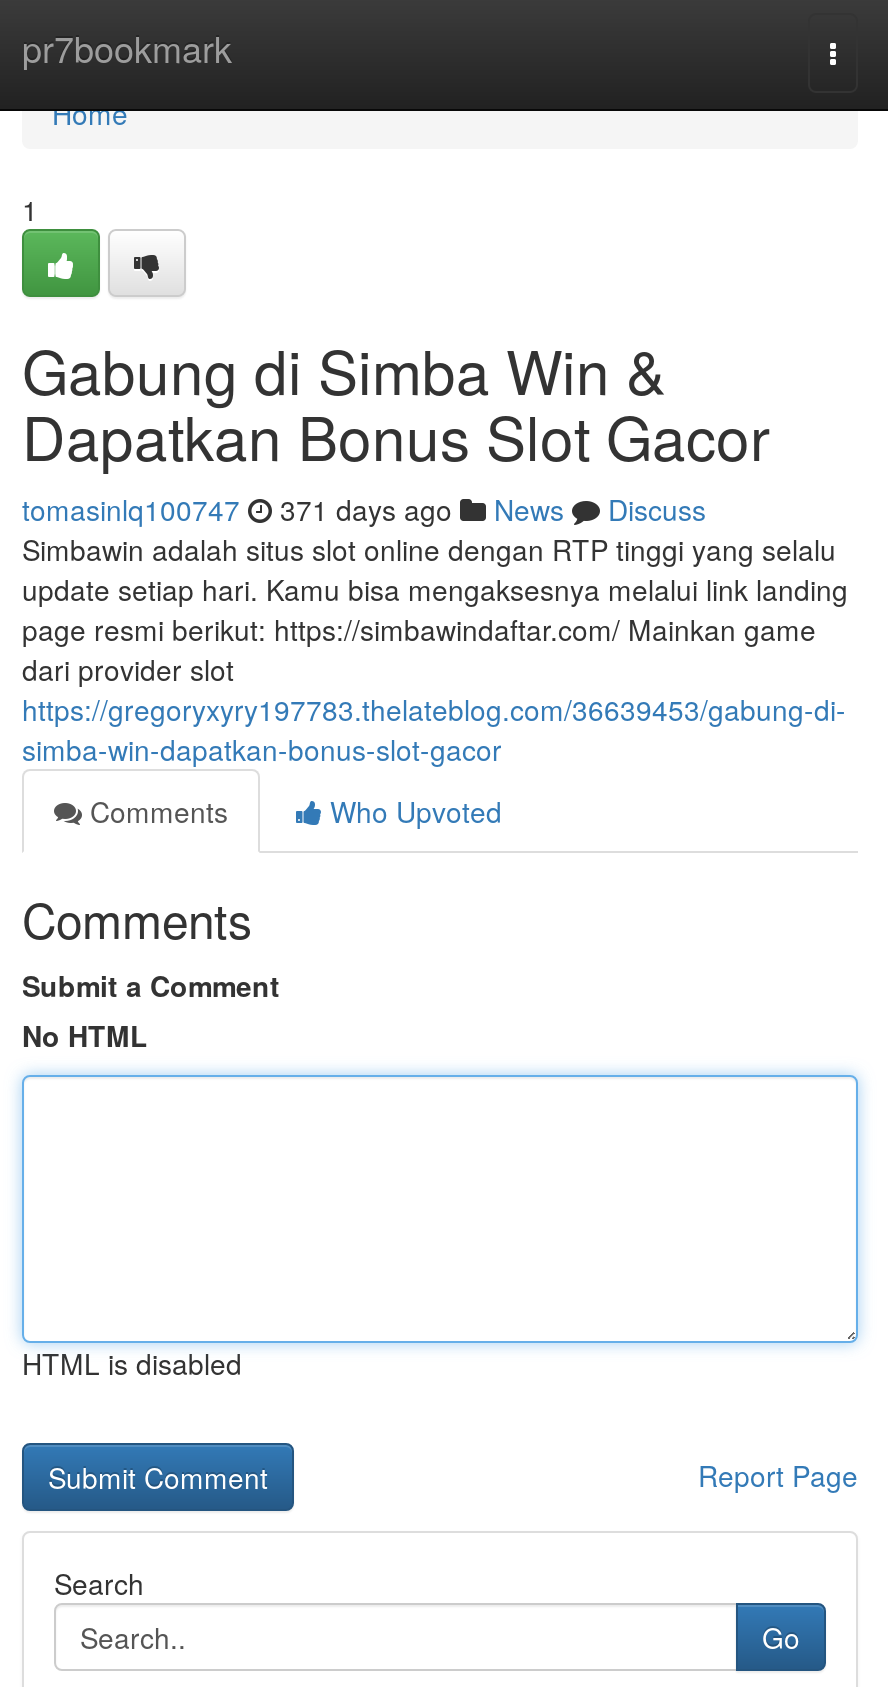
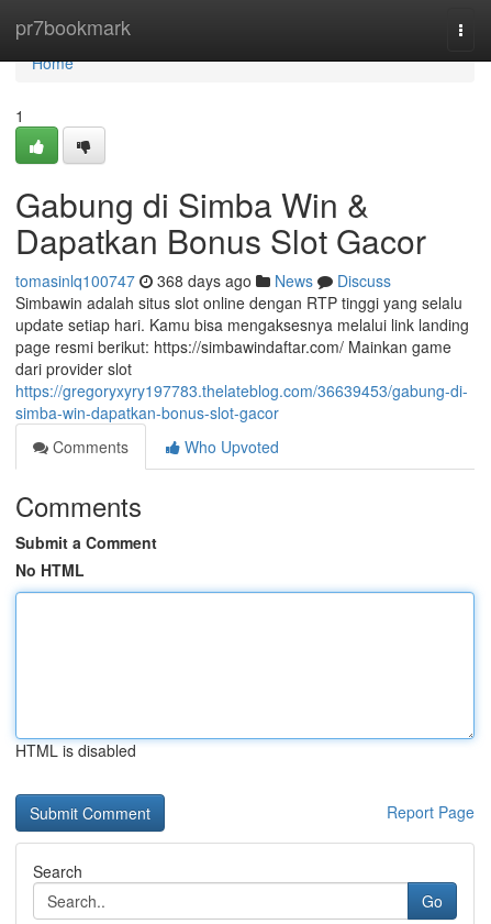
[22,489,706,529] tomasinlq100747 371 days ago News Discuss -> [15,269,391,291] tomasinlq100747 368 days ago News Discuss

